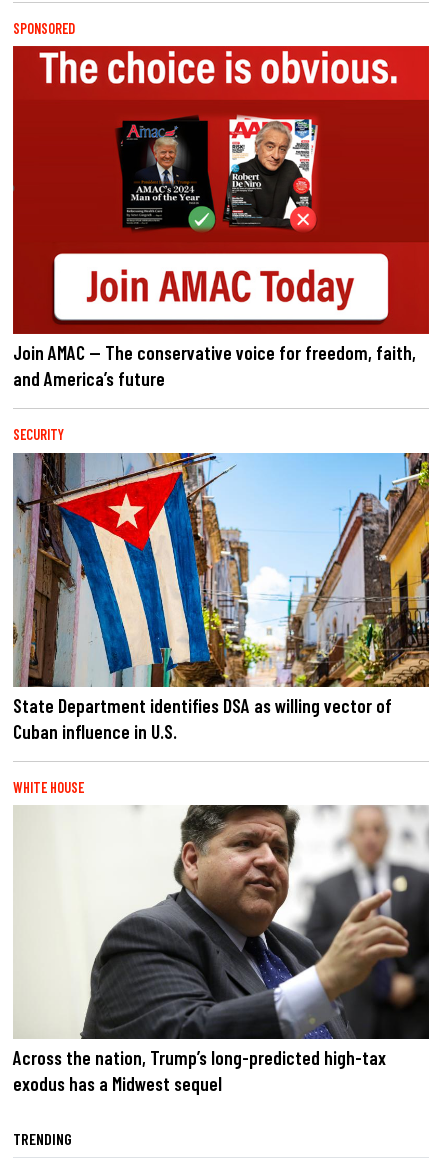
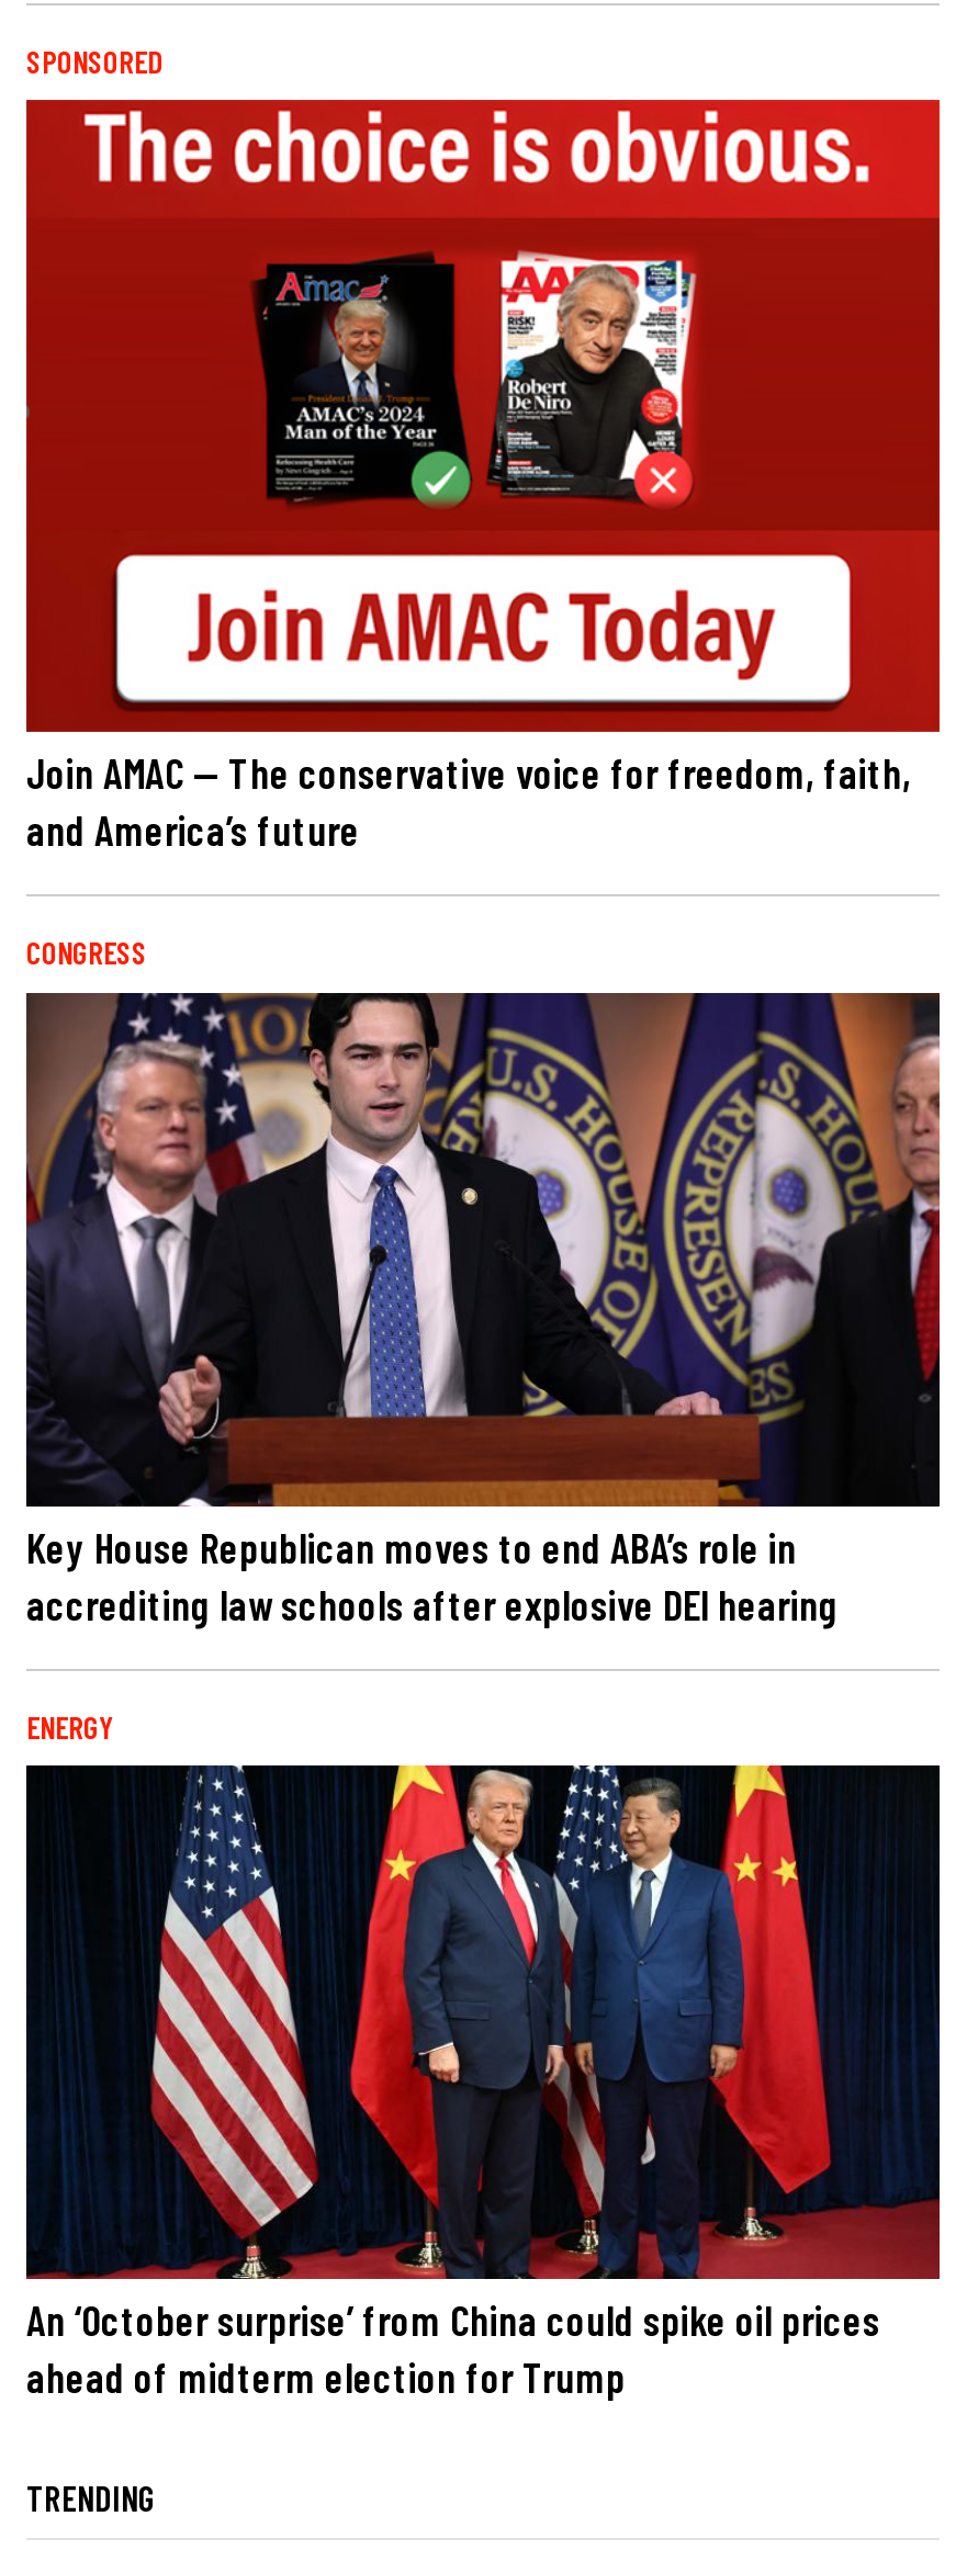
[13,426,64,443] SECURITY -> [26,935,147,972] CONGRESS
[12,452,430,743] [image] | State Department identifies DSA as willing vector of | Cuban influence in U.S. -> [24,991,942,1629] [image] | Key House Republican moves to end ABA’s role in | accrediting law schools after explosive DEI hearing
[13,779,84,796] WHITE HOUSE -> [26,1708,112,1745] ENERGY
[13,804,430,1095] [image] | Across the nation, Trump’s long-predicted high-tax | exodus has a Midwest sequel -> [24,1763,942,2401] [image] | An ‘October surprise’ from China could spike oil prices | ahead of midterm election for Trump

